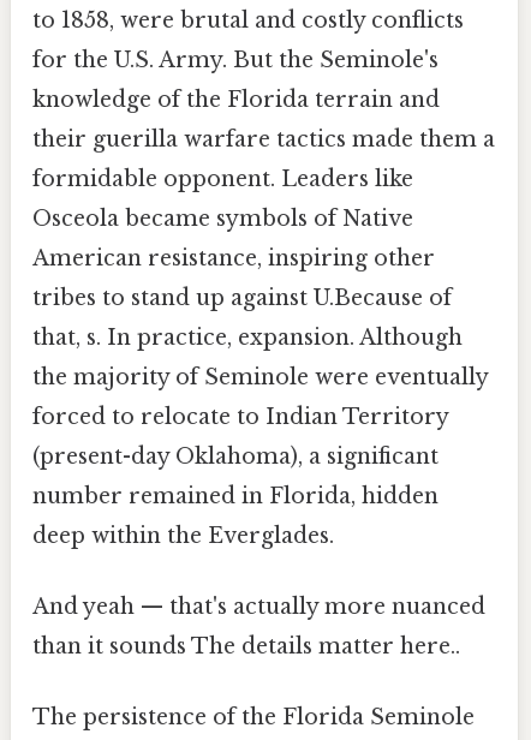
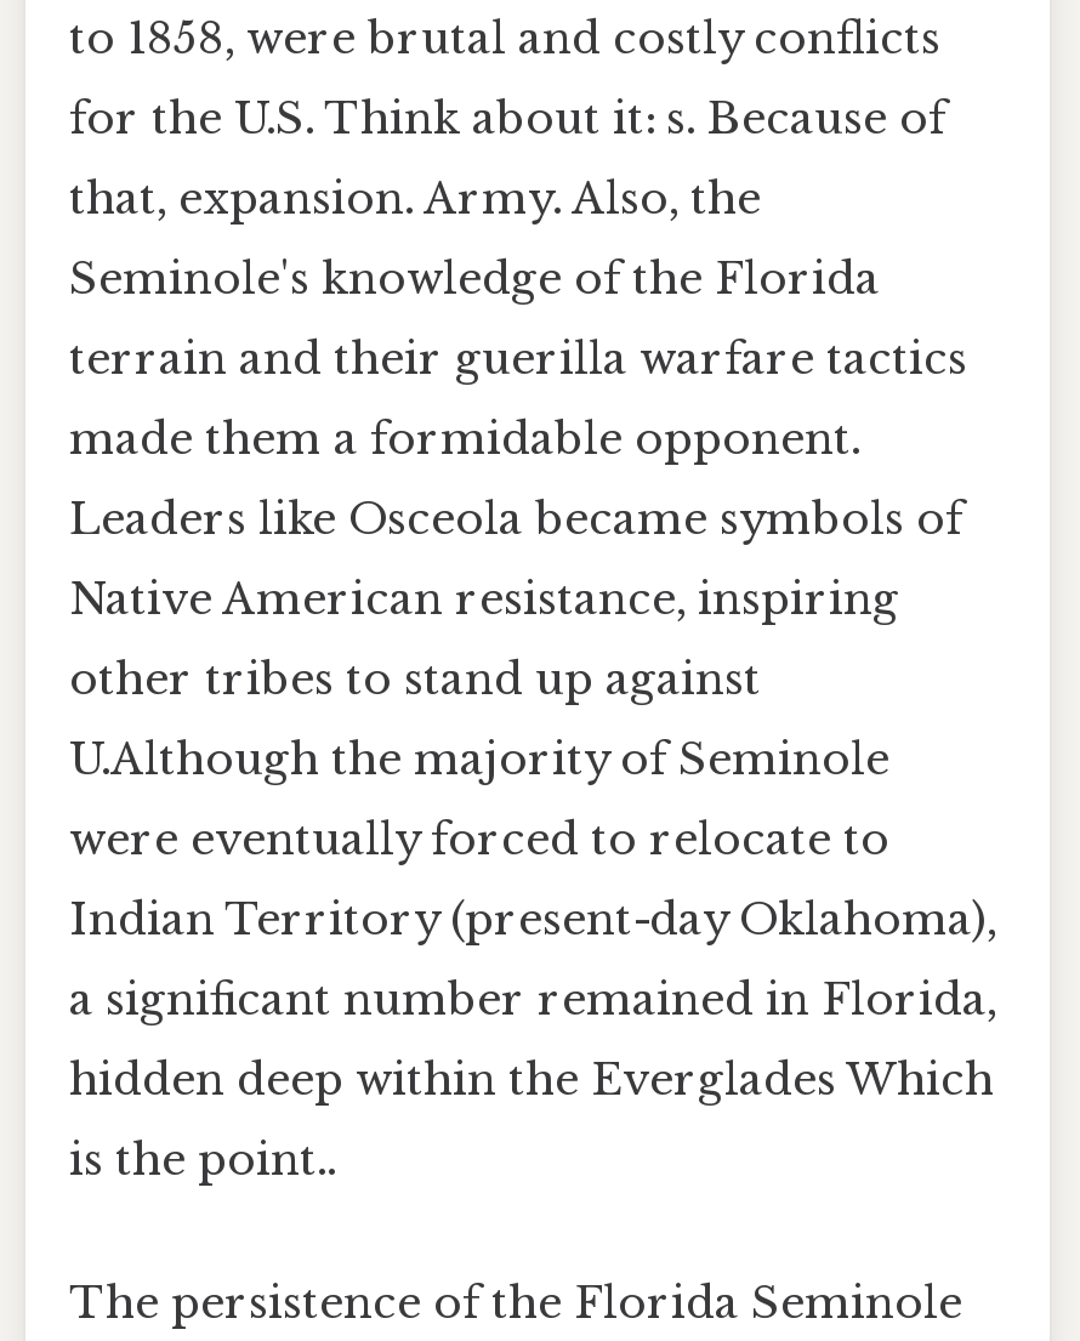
[32,47,495,660] for the U.S. Army. But the Seminole's | knowledge of the Florida terrain and | their guerilla warfare tactics made them a | formidable opponent. Leaders like | Osceola became symbols of Native | American resistance, inspiring other | tribes to stand up against U.Because of | that, s. In practice, expansion. Although | the majority of Seminole were eventually | forced to relocate to Indian Territory | (present-day Oklahoma), a significant | number remained in Florida, hidden | deep within the Everglades. | And yeah — that's actually more nuanced | than it sounds The details matter here.. -> [69,92,996,1187] for the U.S. Think about it: s. Because of | that, expansion. Army. Also, the | Seminole's knowledge of the Florida | terrain and their guerilla warfare tactics | made them a formidable opponent. | Leaders like Osceola became symbols of | Native American resistance, inspiring | other tribes to stand up against | U.Although the majority of Seminole | were eventually forced to relocate to | Indian Territory (present-day Oklahoma), | a significant number remained in Florida, | hidden deep within the Everglades Which | is the point..

